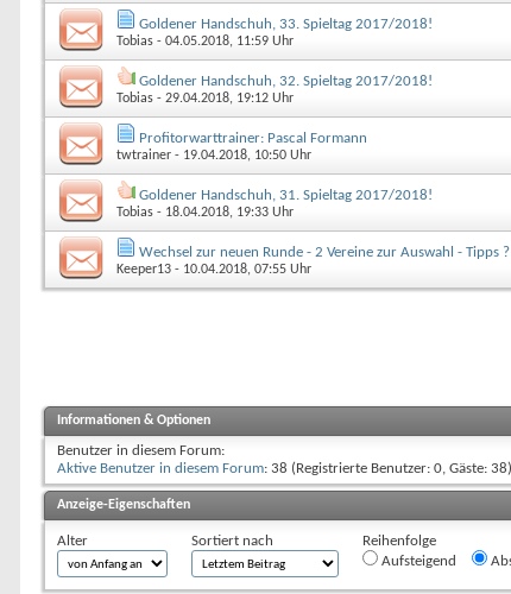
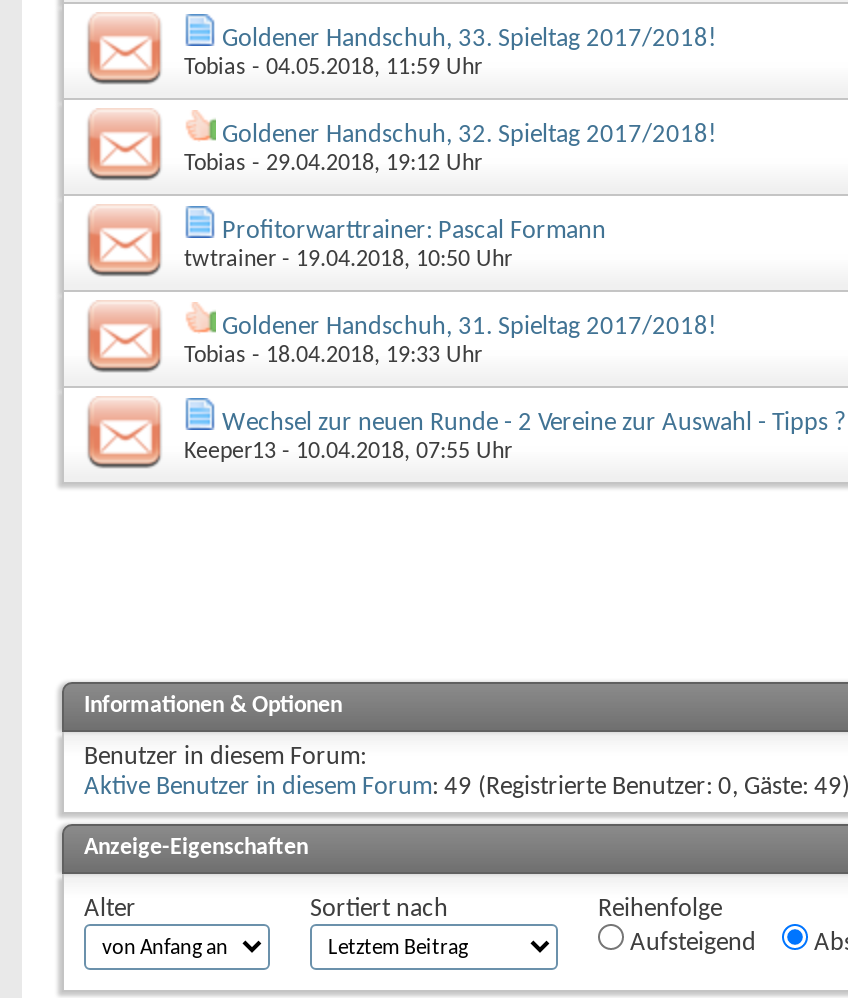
[57,461,511,477] Aktive Benutzer in diesem Forum: 38 (Registrierte Benutzer: 0, Gäste: 38) -> [84,775,848,801] Aktive Benutzer in diesem Forum: 49 (Registrierte Benutzer: 0, Gäste: 49)

